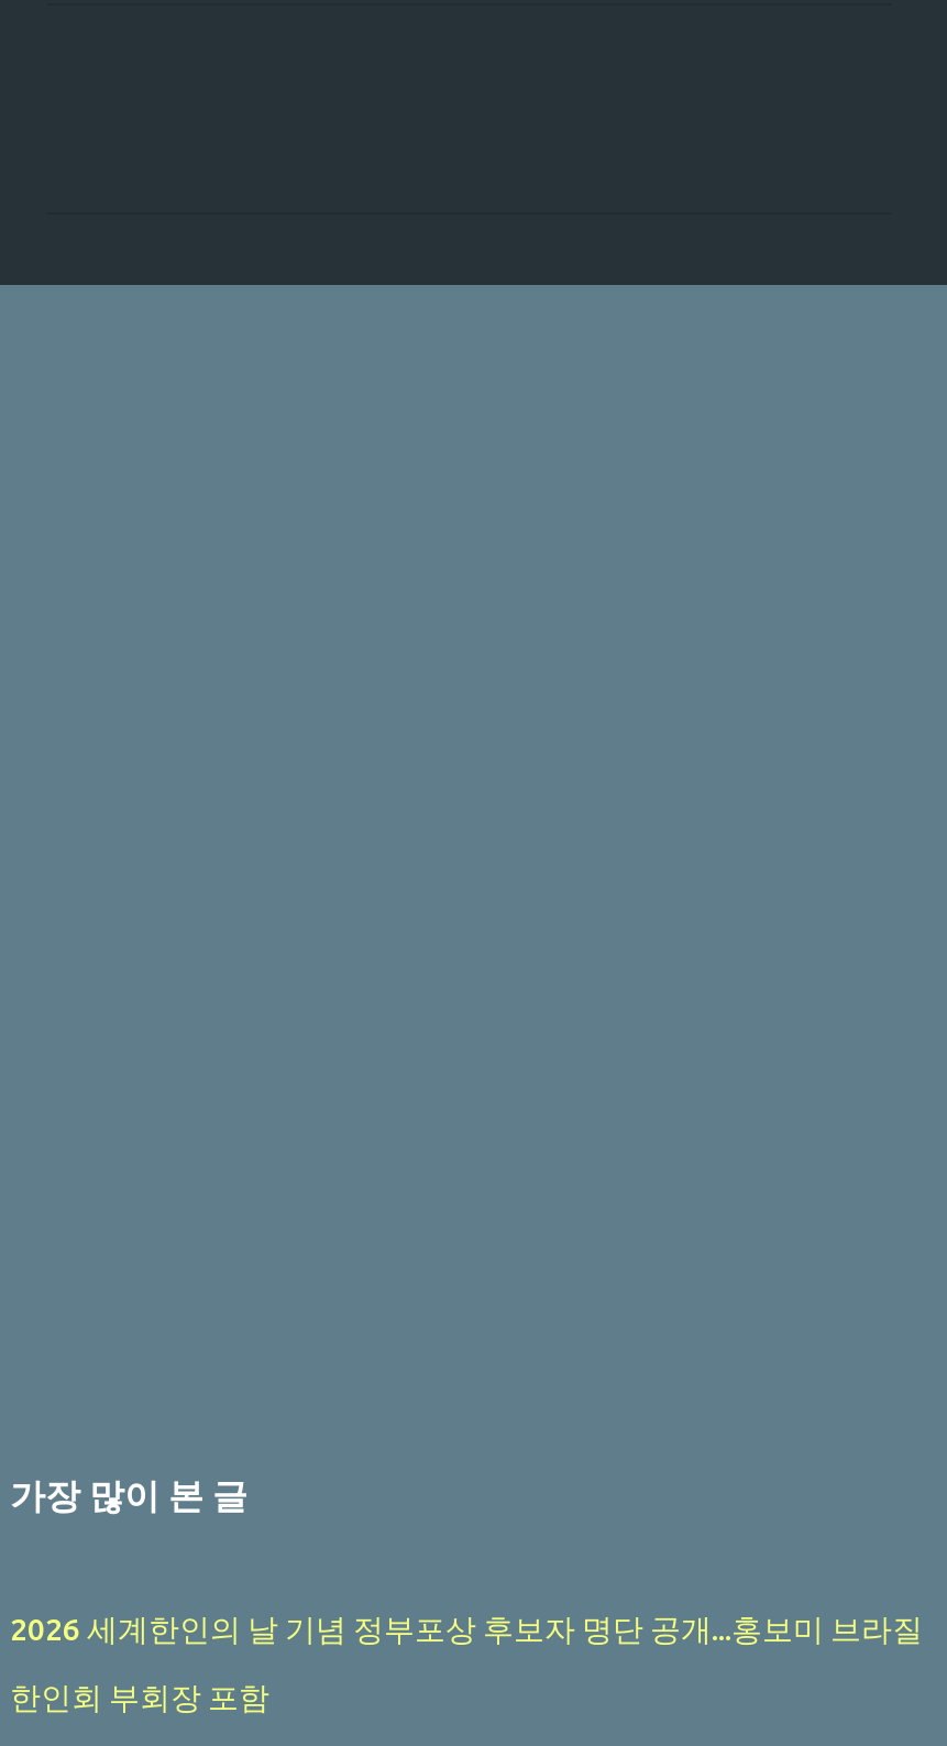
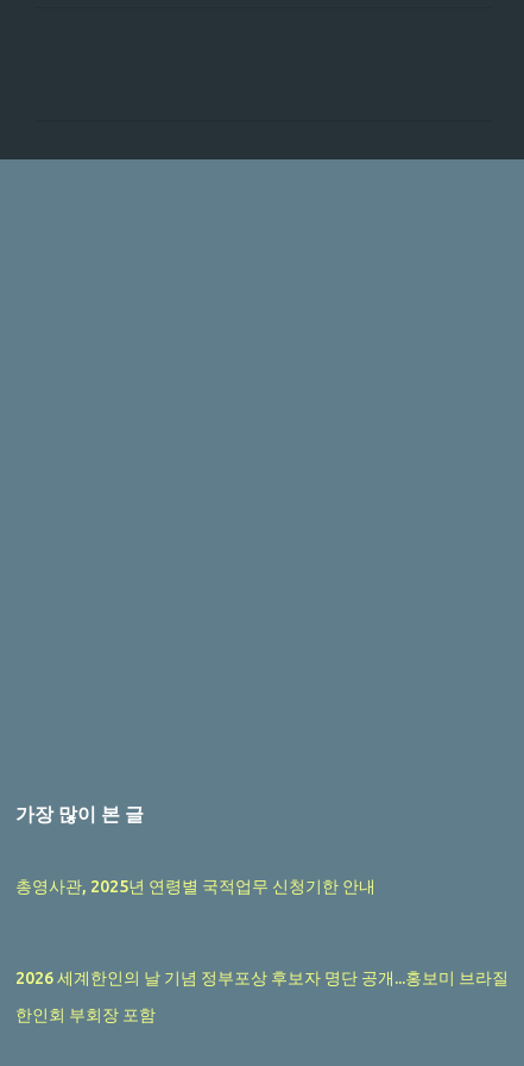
none -> [15,877,375,896] 총영사관, 2025년 연령별 국적업무 신청기한 안내

